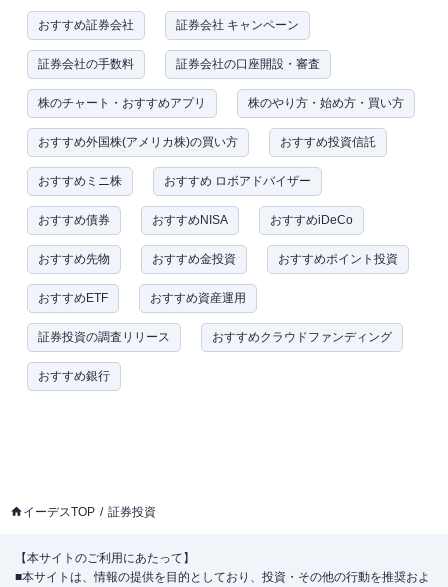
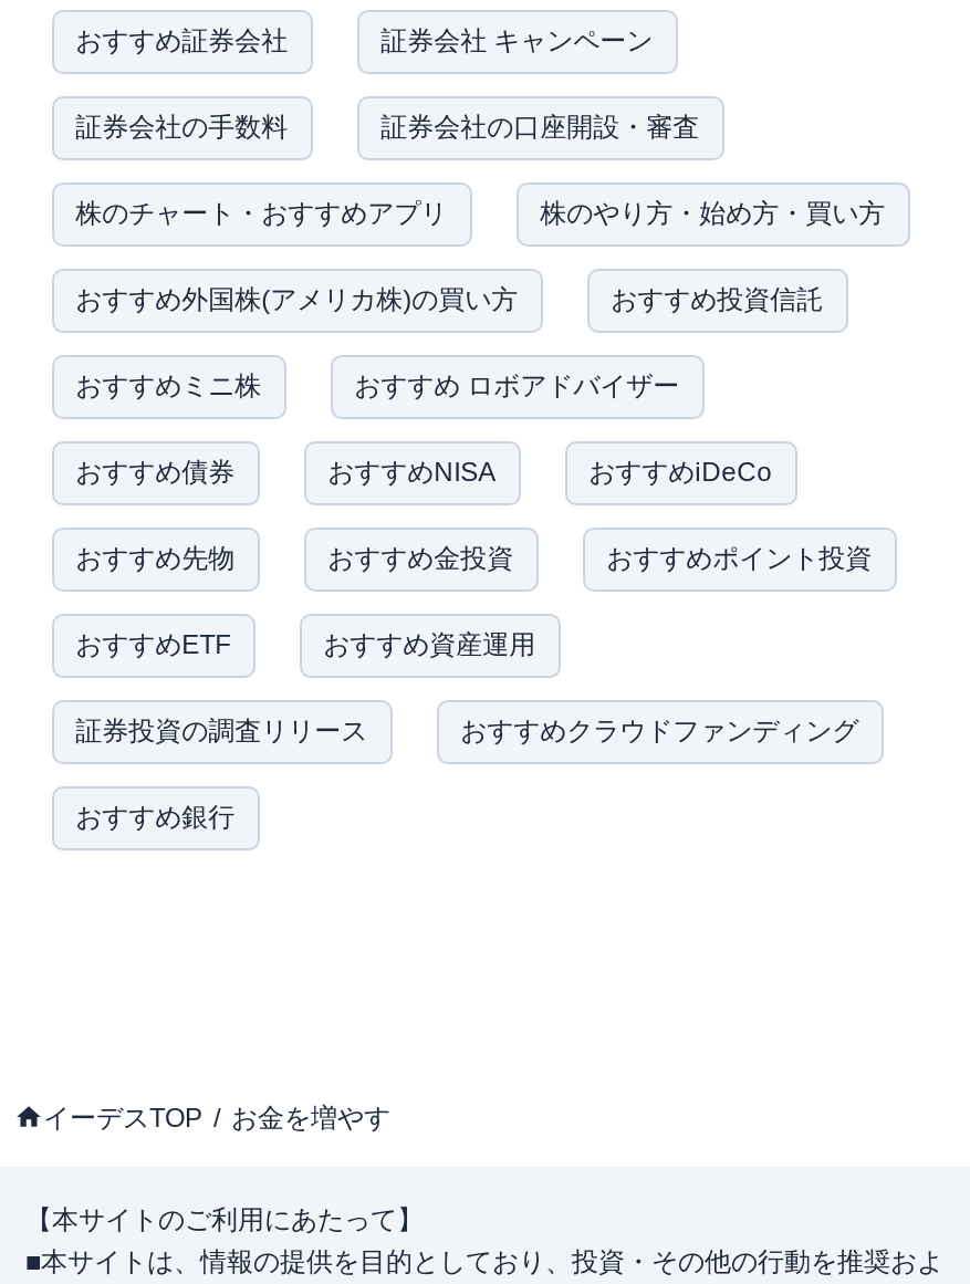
[108,505,156,519] 証券投資 -> [231,1103,390,1134] お金を増やす

